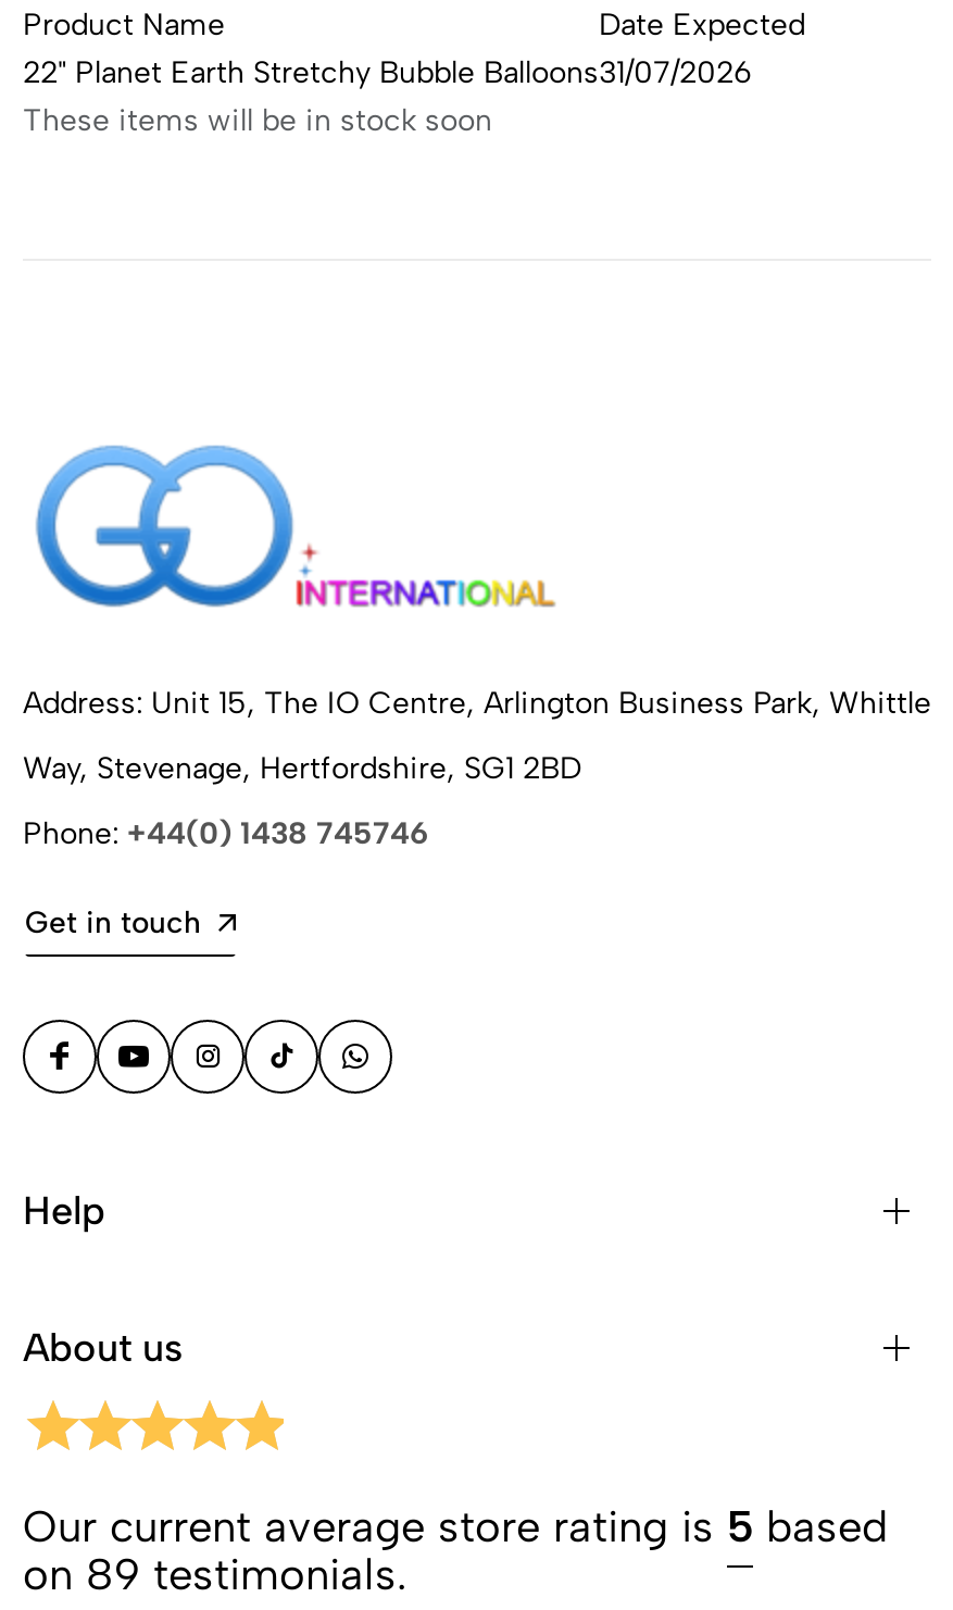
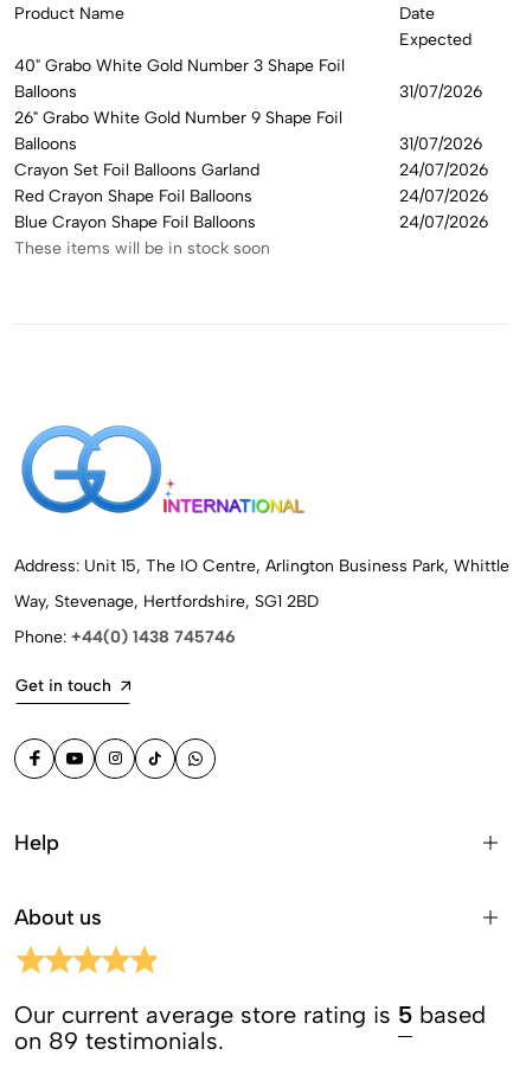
[23,7,805,92] Date Expected | 22" Planet Earth Stretchy Bubble Balloons31/07/2026 -> [14,4,488,233] Date | Expected | 40" Grabo White Gold Number 3 Shape Foil | Balloons | 31/07/2026 | 26" Grabo White Gold Number 9 Shape Foil | Balloons | 31/07/2026 | Crayon Set Foil Balloons Garland | 24/07/2026 | Red Crayon Shape Foil Balloons | 24/07/2026 | Blue Crayon Shape Foil Balloons | 24/07/2026

